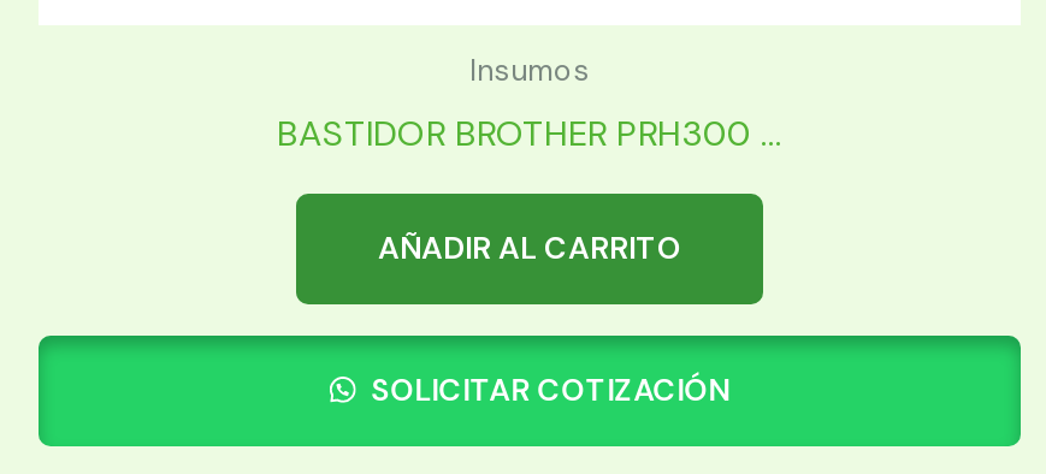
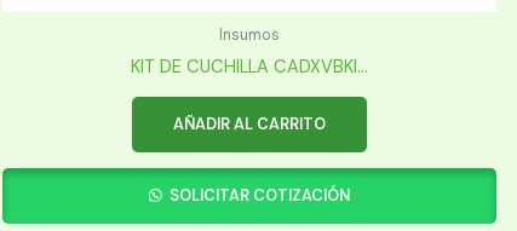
[277,111,782,157] BASTIDOR BROTHER PRH300 ... -> [131,55,368,78] KIT DE CUCHILLA CADXVBKI...

